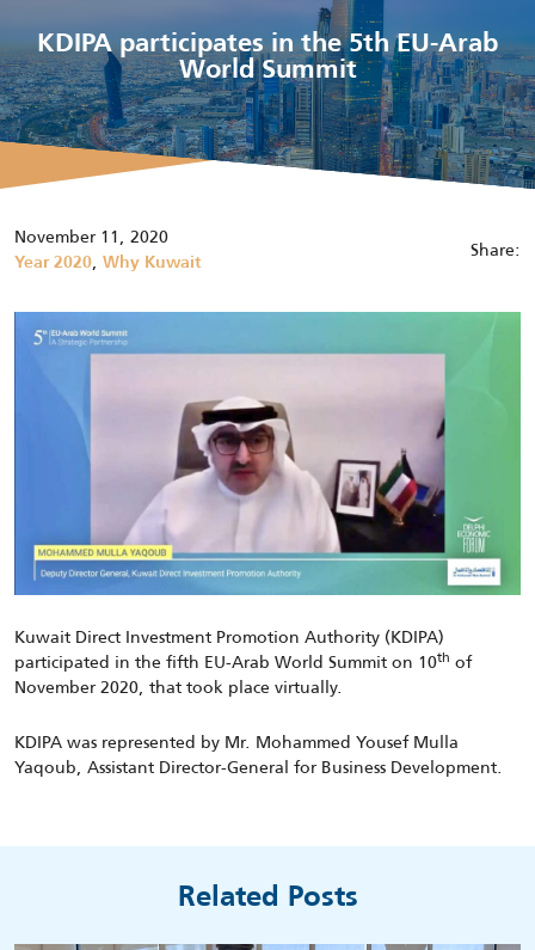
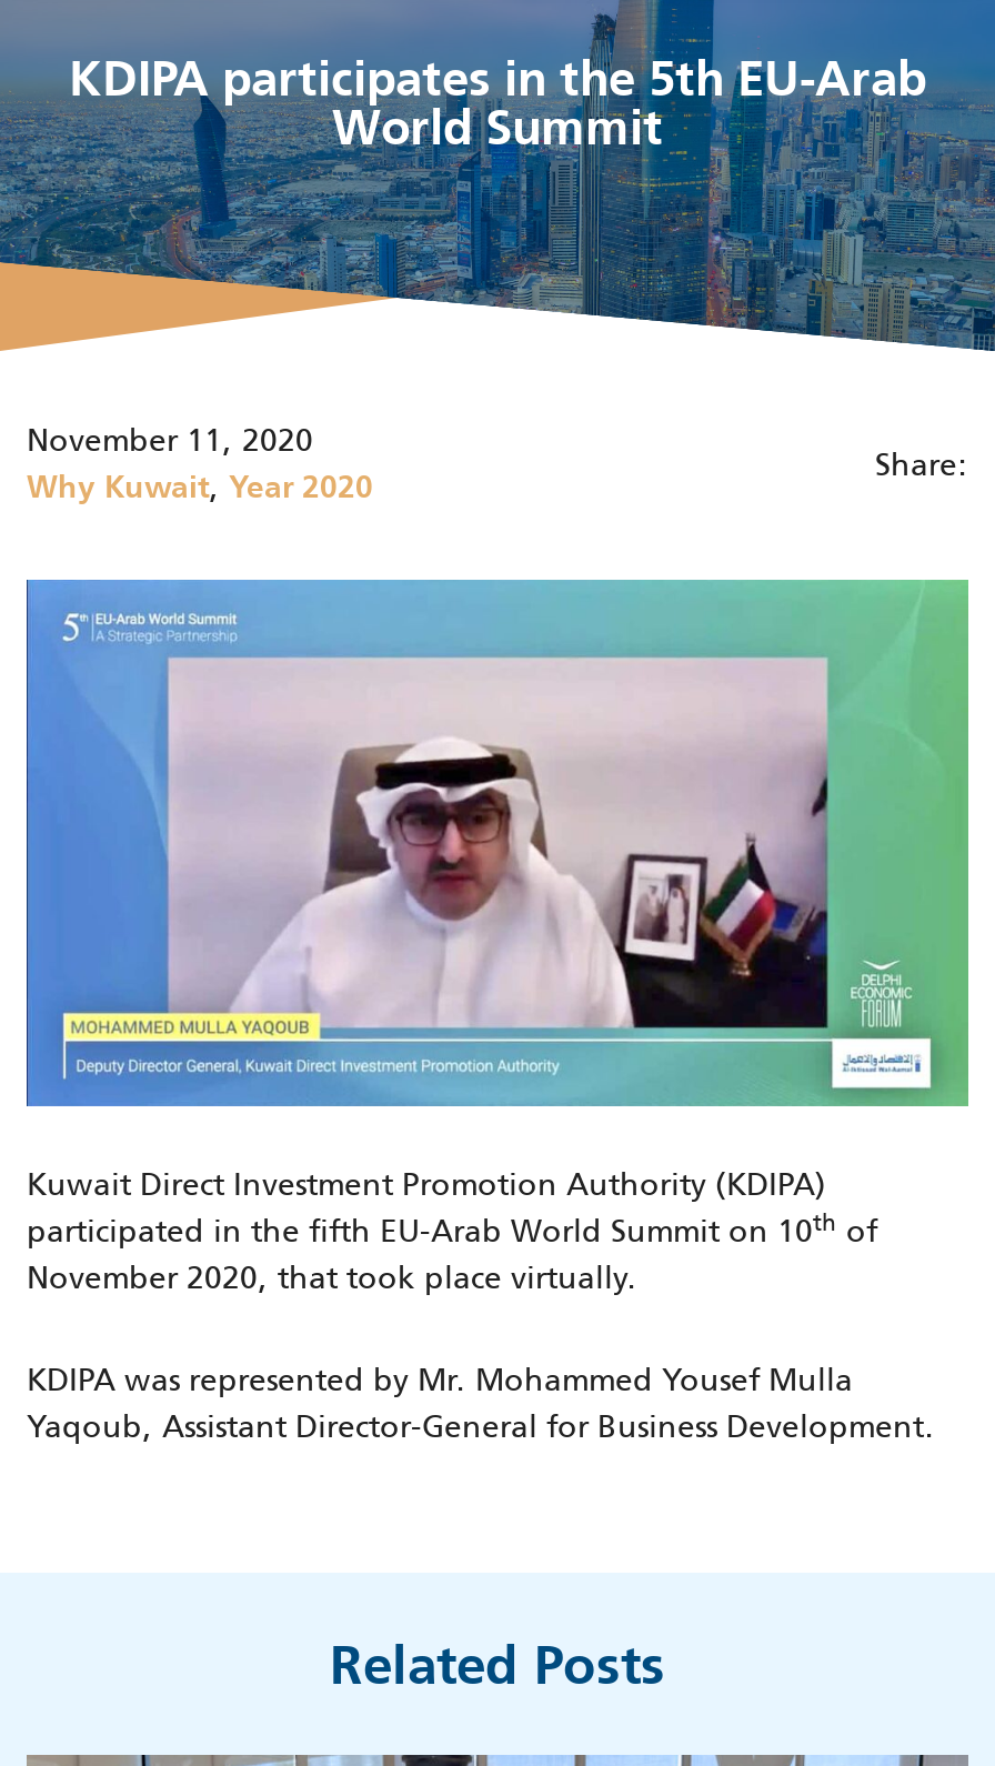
[14,249,201,275] Year 2020, Why Kuwait -> [27,462,373,511] Why Kuwait, Year 2020

